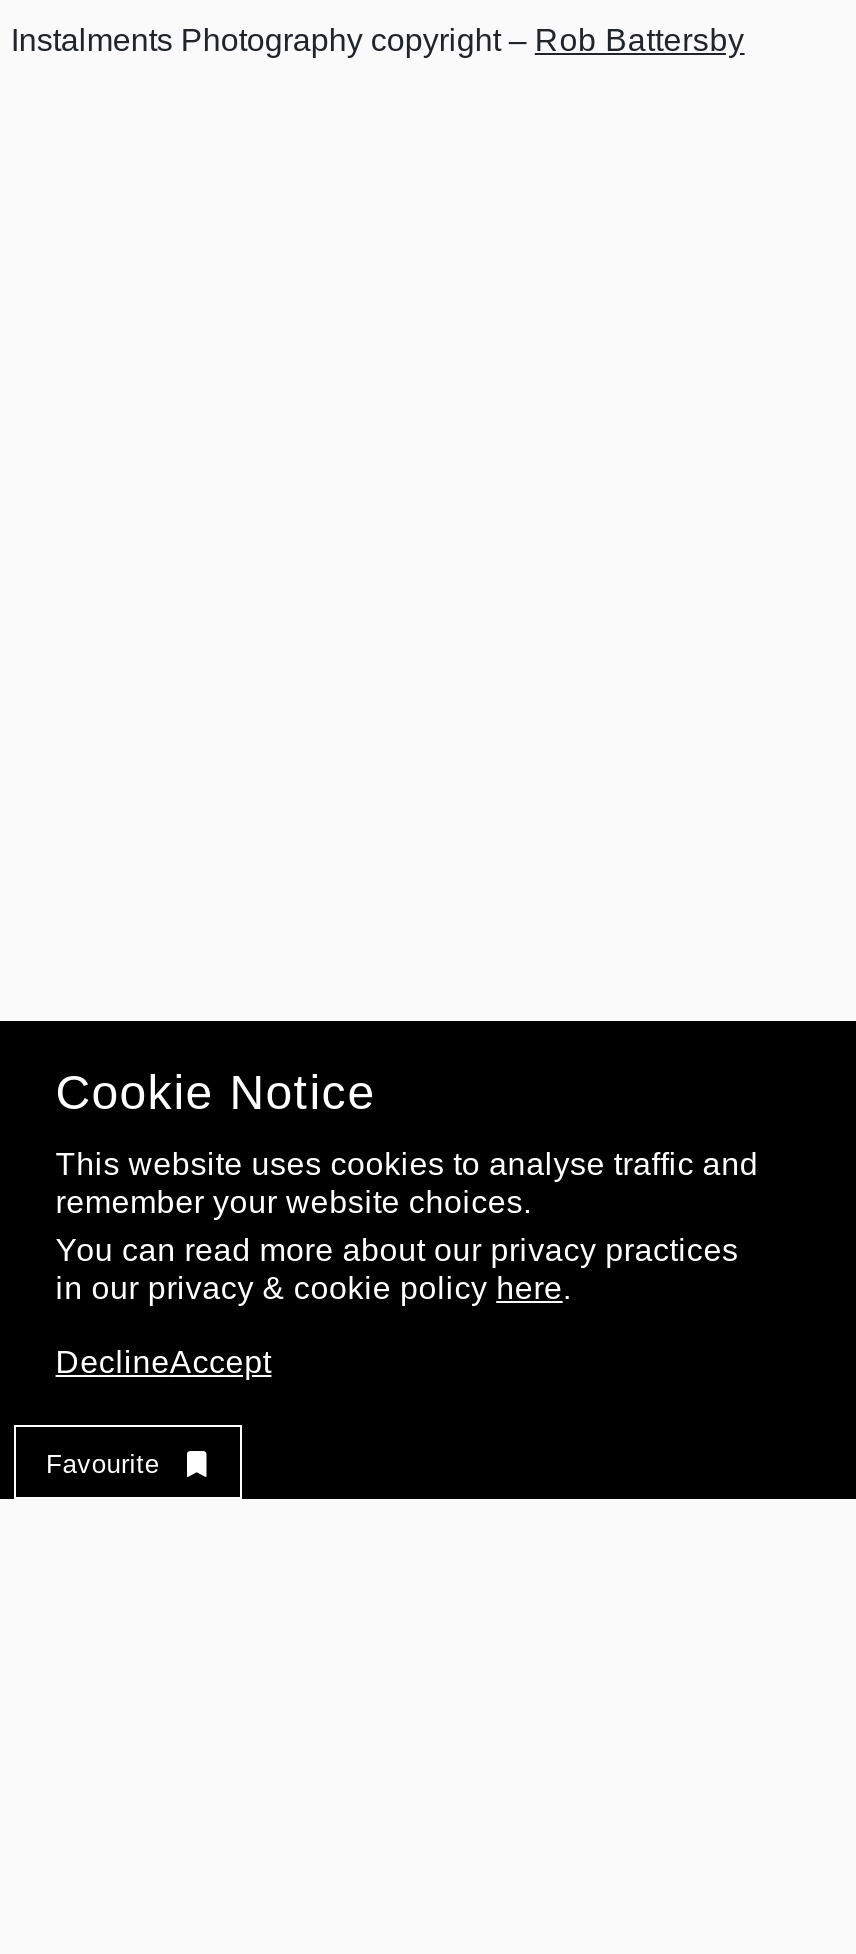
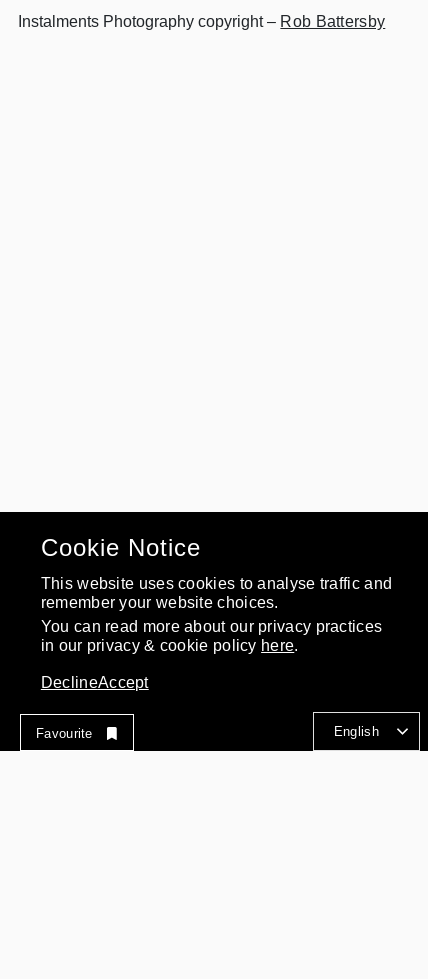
none -> [334,724,379,739] English

